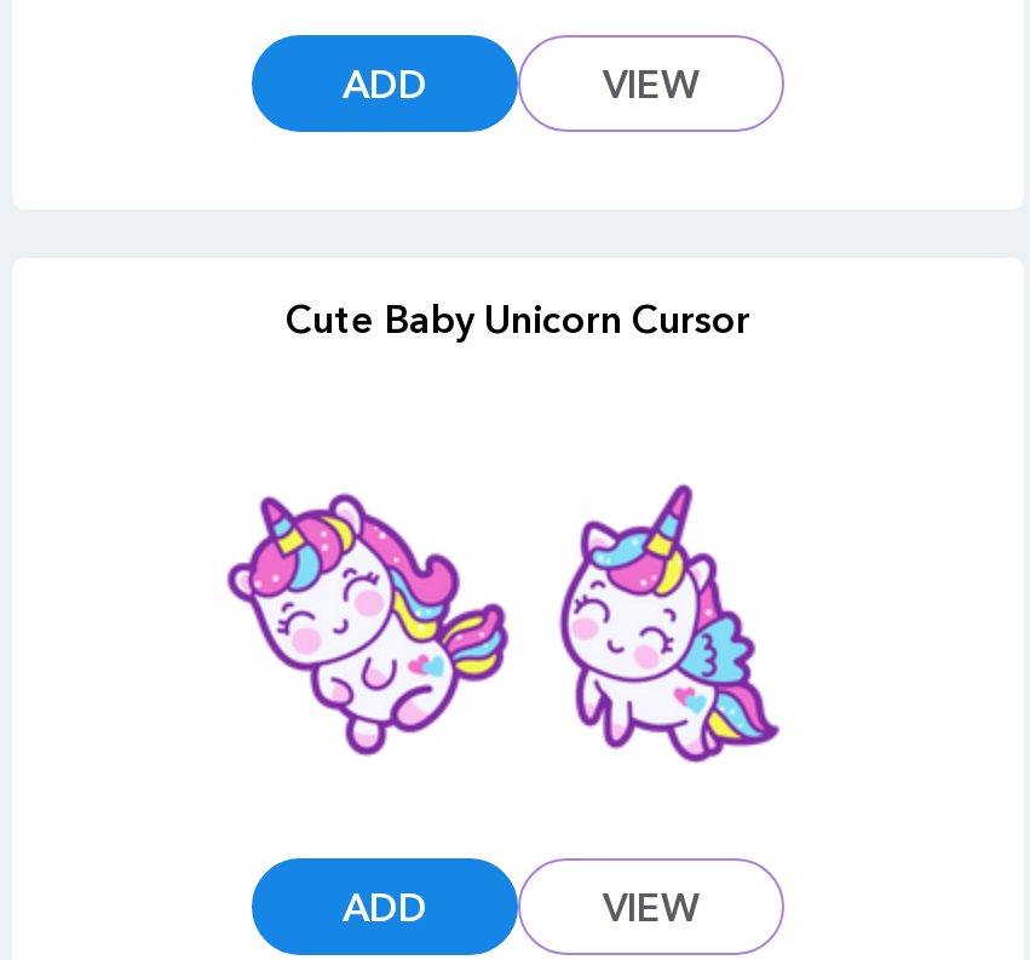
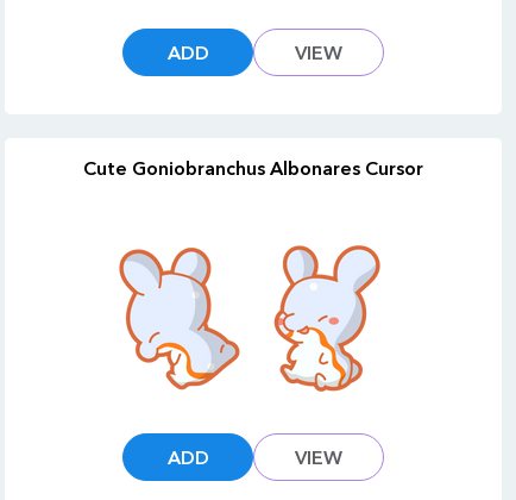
[286,293,750,341] Cute Baby Unicorn Cursor -> [83,155,423,179] Cute Goniobranchus Albonares Cursor
[225,481,511,769] [image] -> [111,246,248,390] [image]
[559,476,782,774] [image] -> [273,244,382,393] [image]

